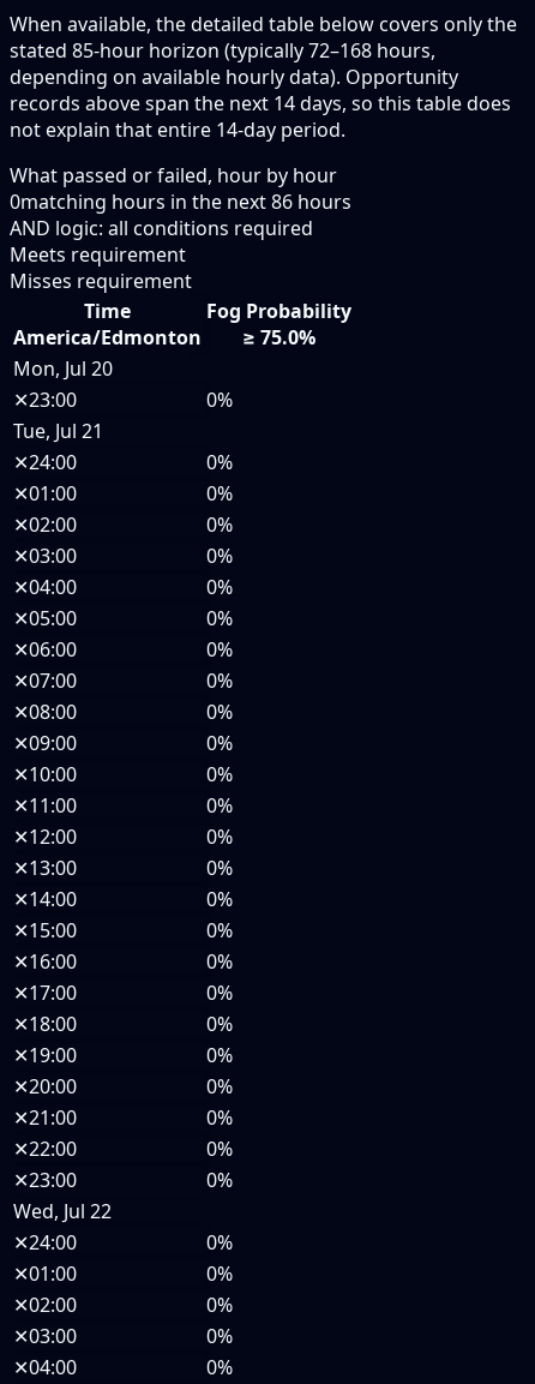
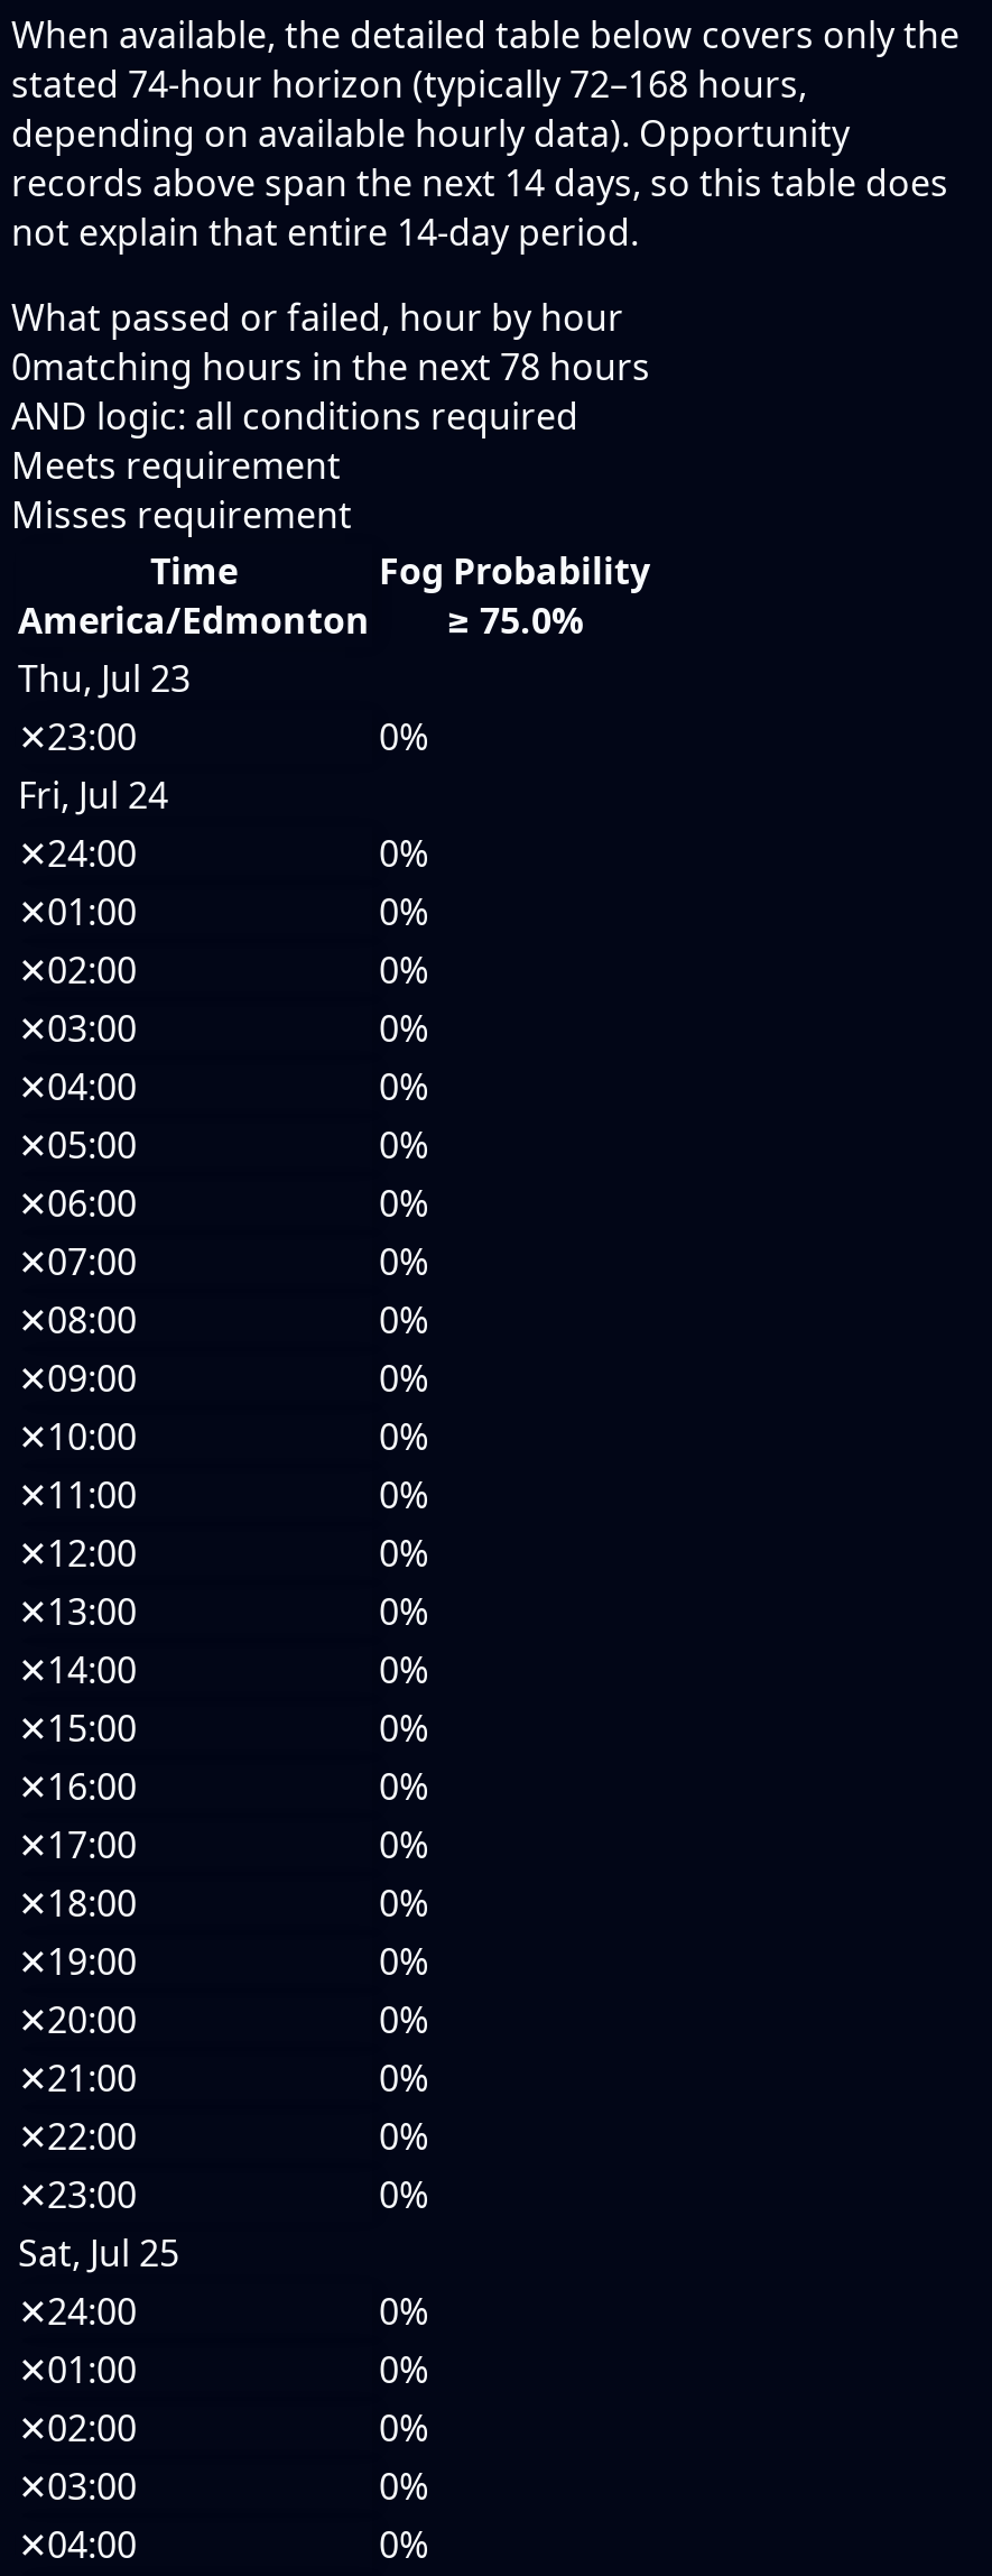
[10,38,435,64] stated 85-hour horizon (typically 72–168 hours, -> [11,61,807,110] stated 74-hour horizon (typically 72–168 hours,
[10,189,351,215] 0matching hours in the next 86 hours -> [11,343,650,393] 0matching hours in the next 78 hours
[13,356,113,382] Mon, Jul 20 -> [18,655,191,704] Thu, Jul 23
[13,418,103,445] Tue, Jul 21 -> [18,772,168,821] Fri, Jul 24
[13,1199,112,1225] Wed, Jul 22 -> [18,2229,179,2279] Sat, Jul 25

